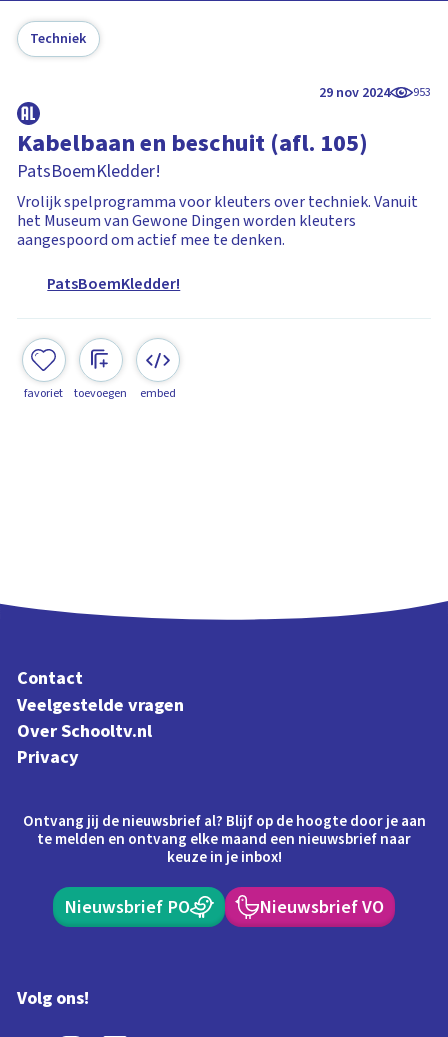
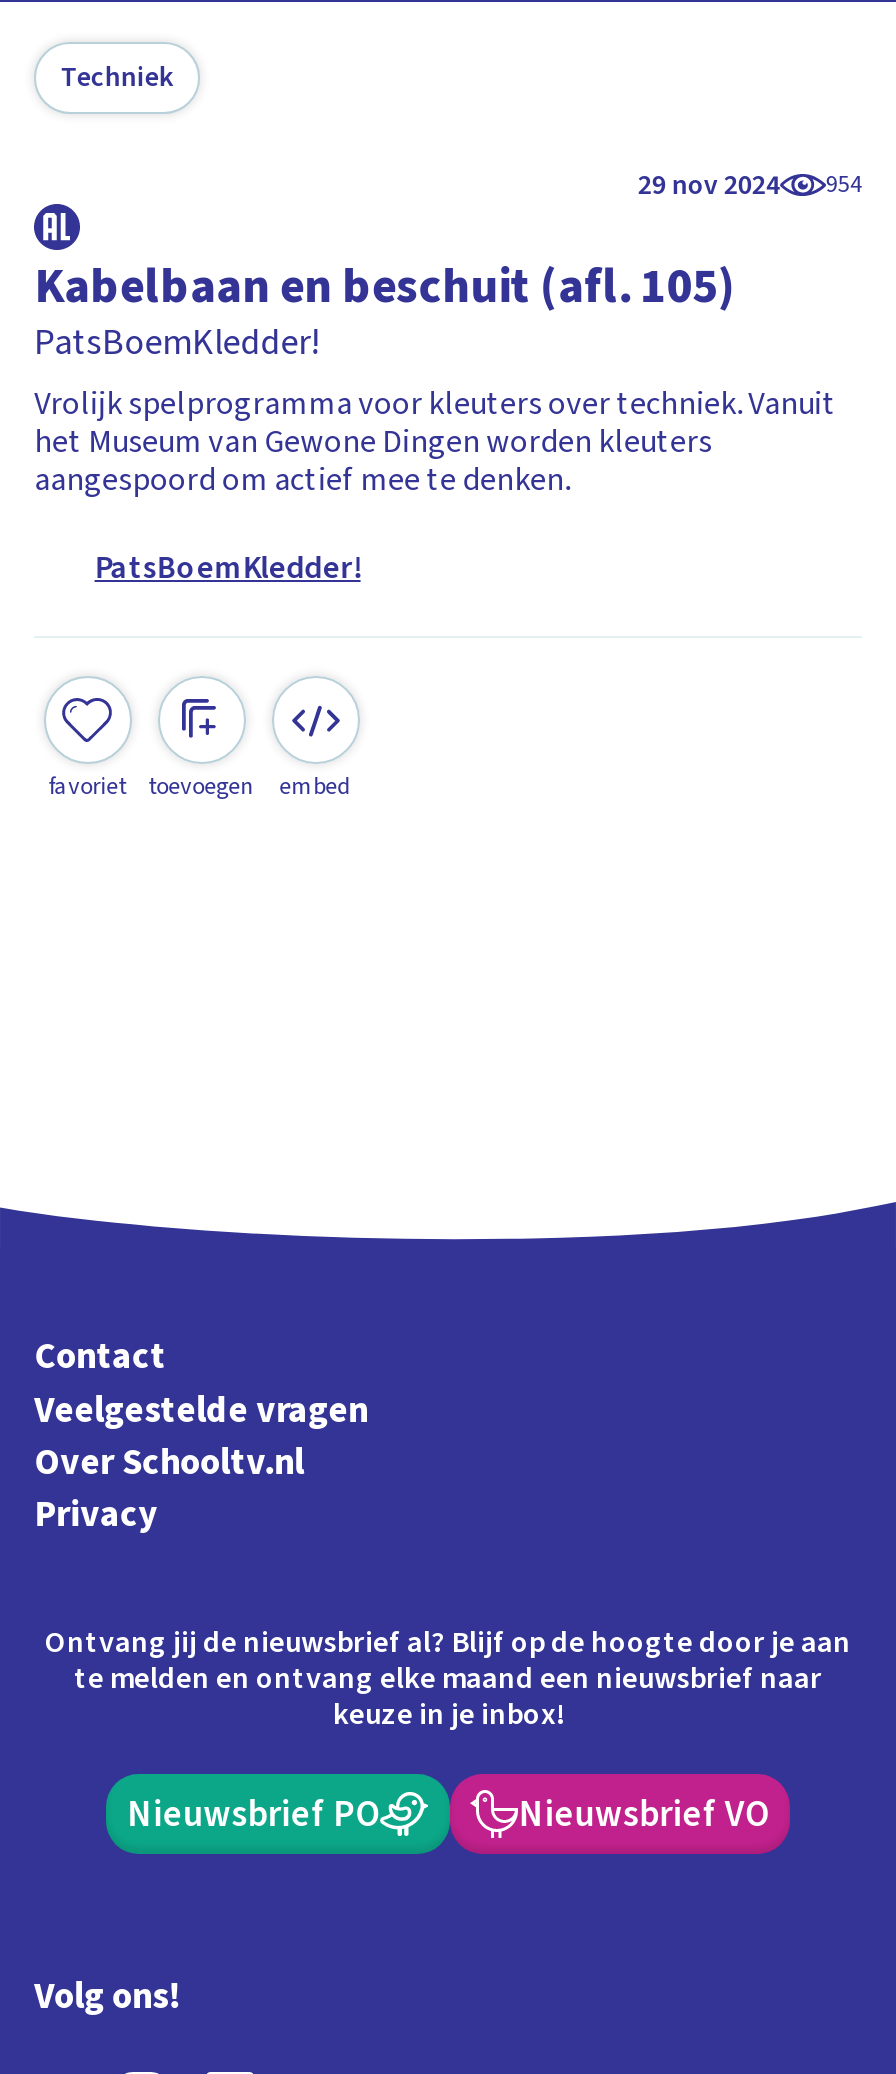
[319,82,431,102] 29 nov 2024 953 -> [638,165,862,205] 29 nov 2024 954

